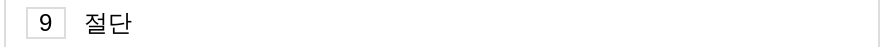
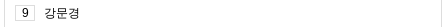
[84,9,132,37] 절단 -> [44,6,80,20] 강문경

